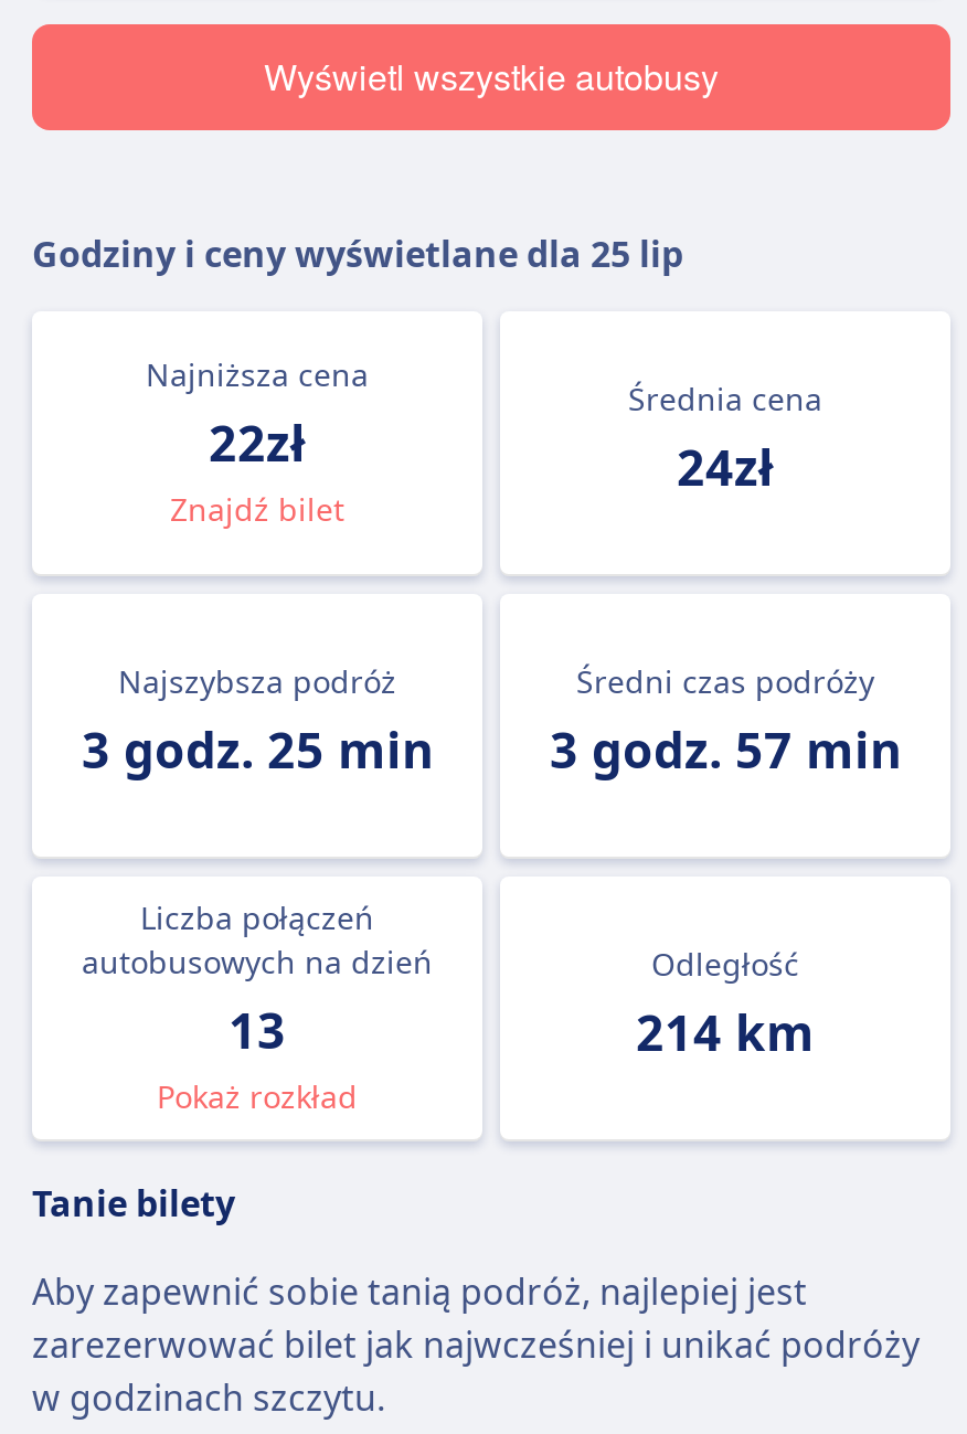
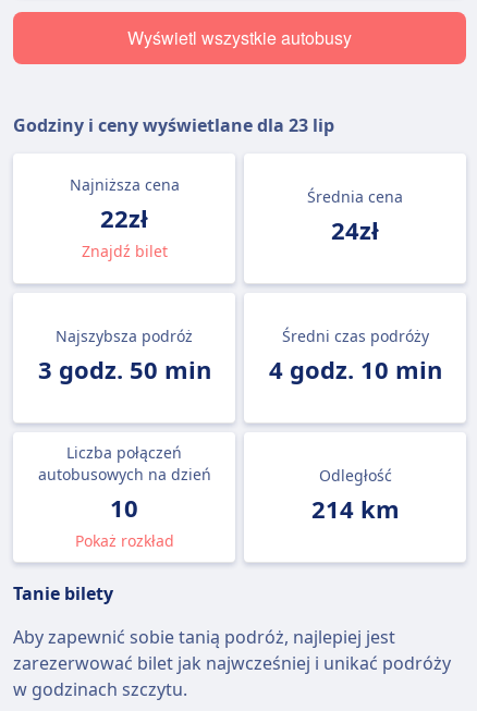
[32,230,683,278] Godziny i ceny wyświetlane dla 25 lip -> [13,113,334,137] Godziny i ceny wyświetlane dla 23 lip
[82,715,433,782] 3 godz. 25 min -> [38,353,211,385] 3 godz. 50 min
[550,715,901,782] 3 godz. 57 min -> [268,353,442,385] 4 godz. 10 min
[229,996,286,1062] 13 -> [110,491,138,524] 10

